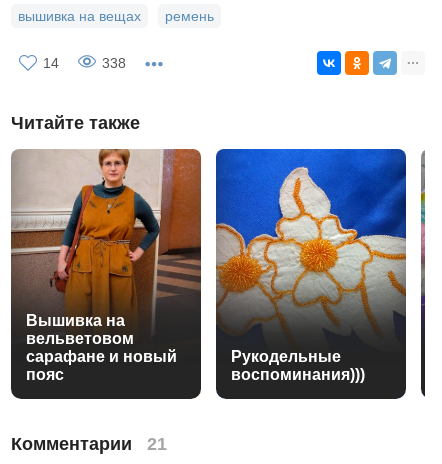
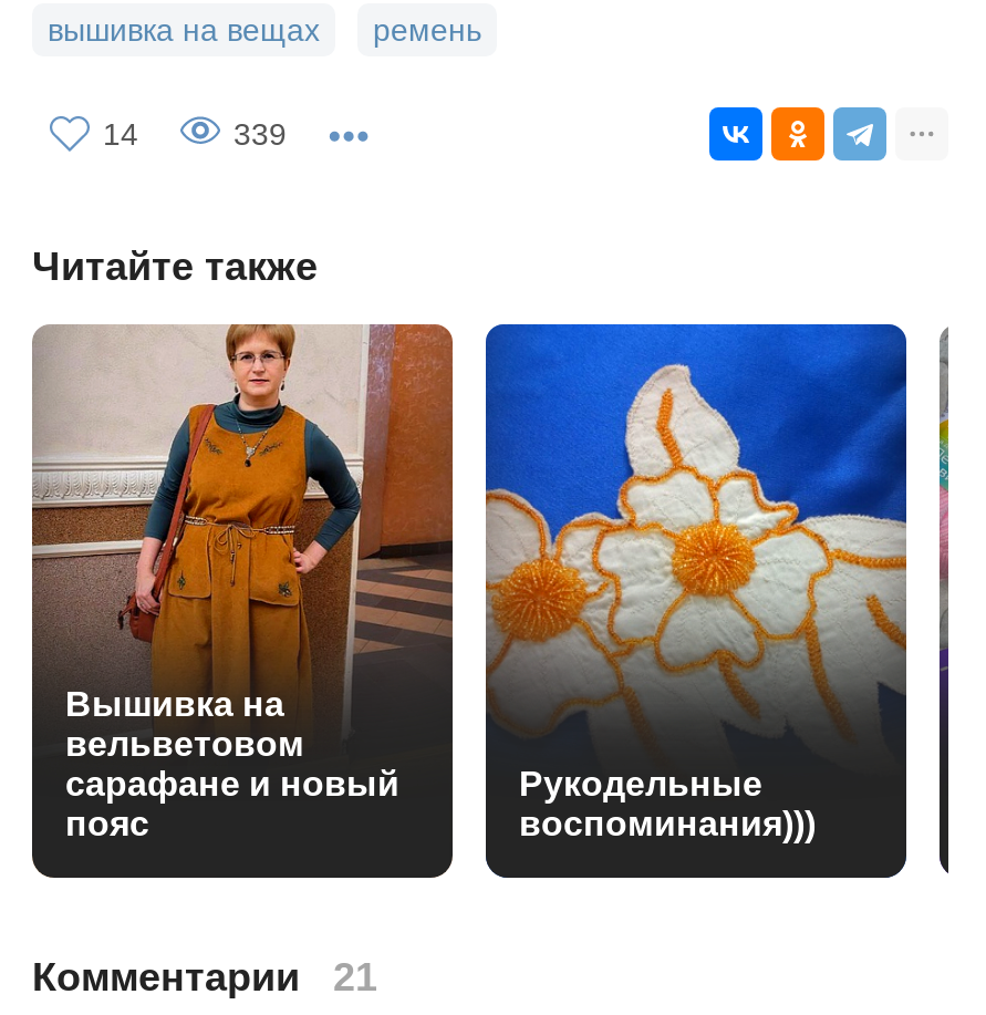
[102,56,126,72] 338 -> [233,119,287,154] 339

